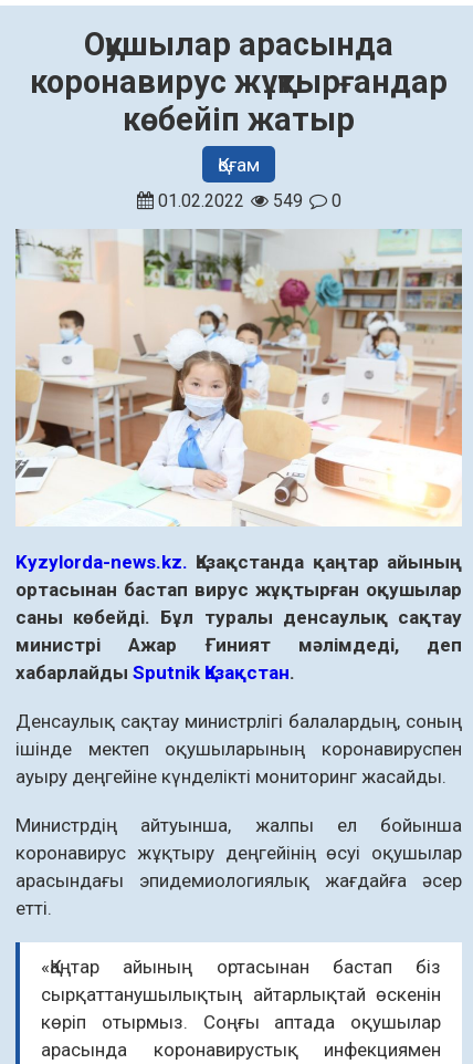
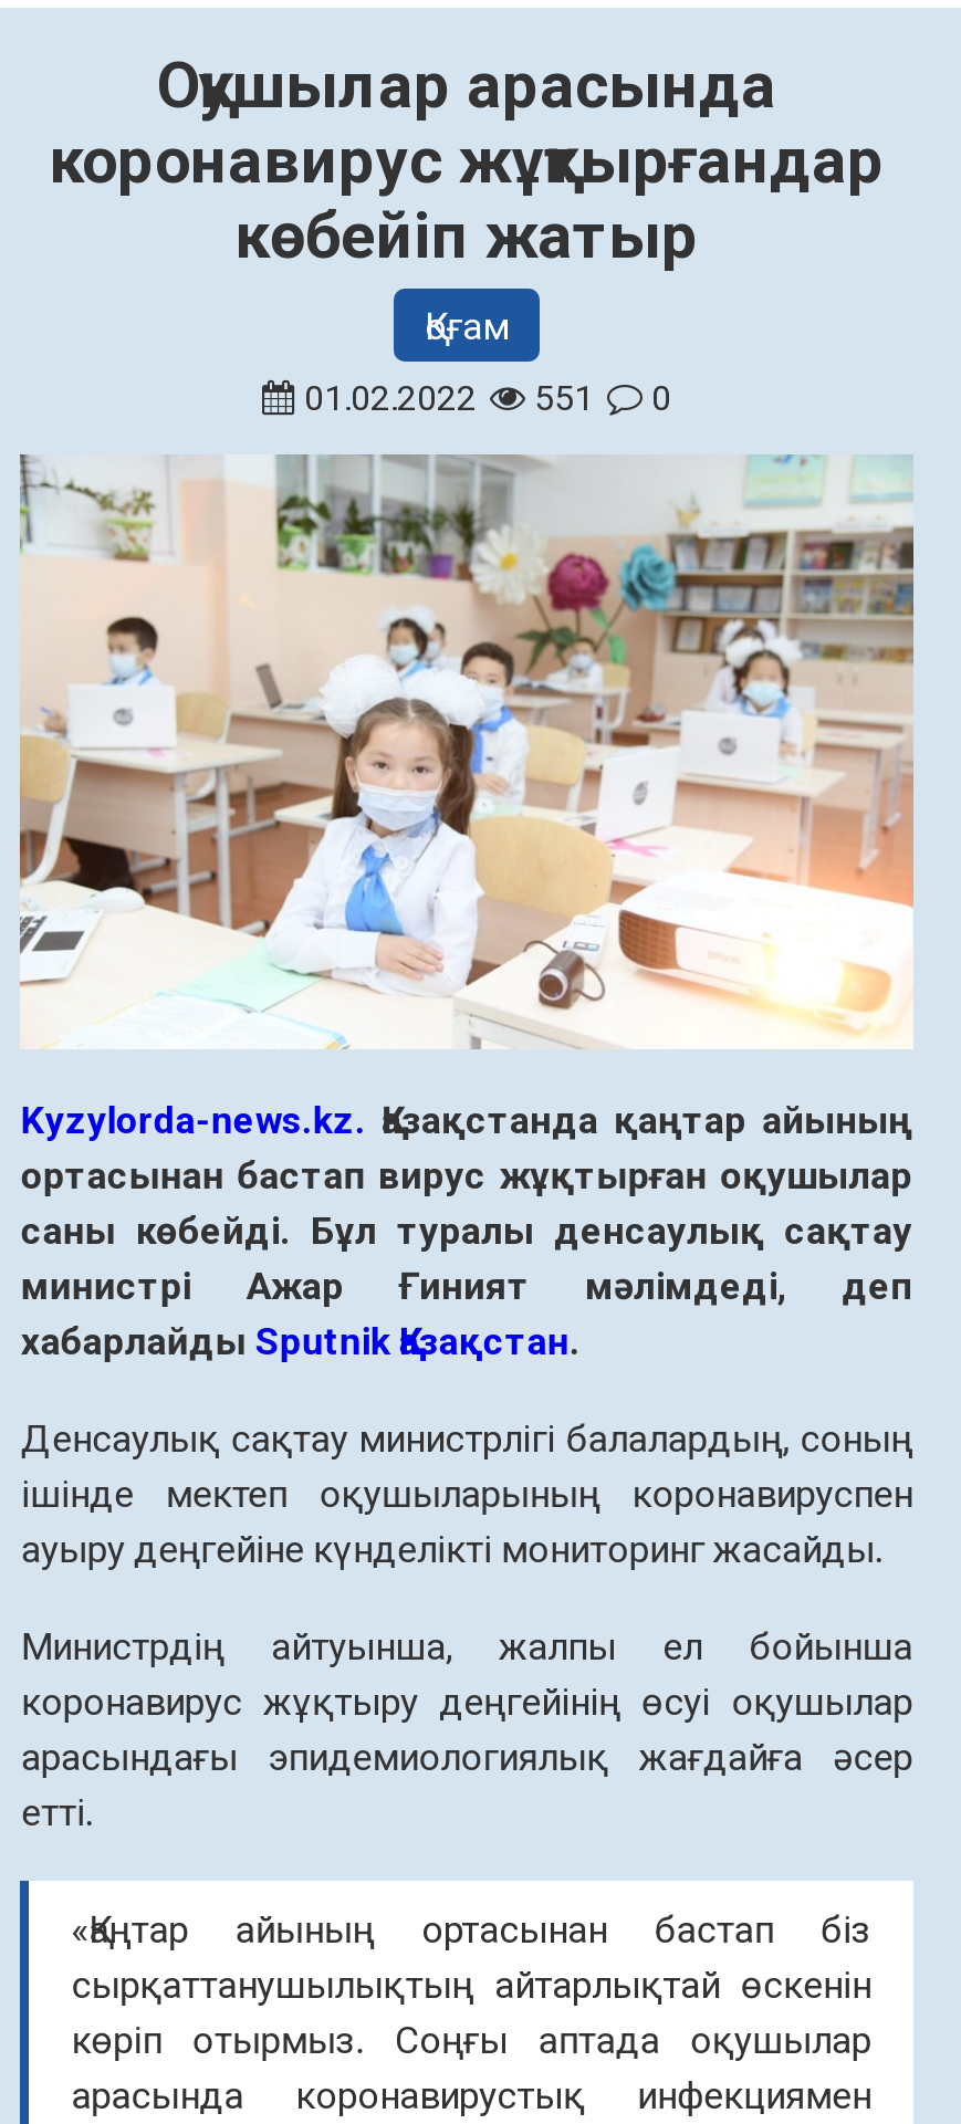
[153,191,341,212] 01.02.2022 549 0 -> [295,378,671,420] 01.02.2022 551 0

